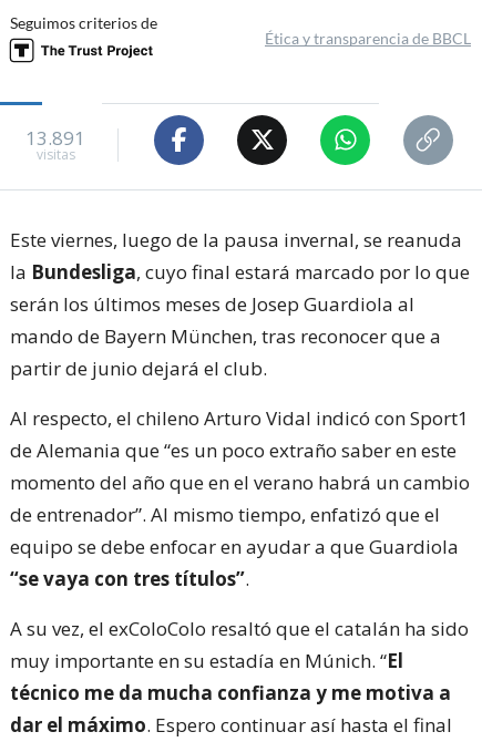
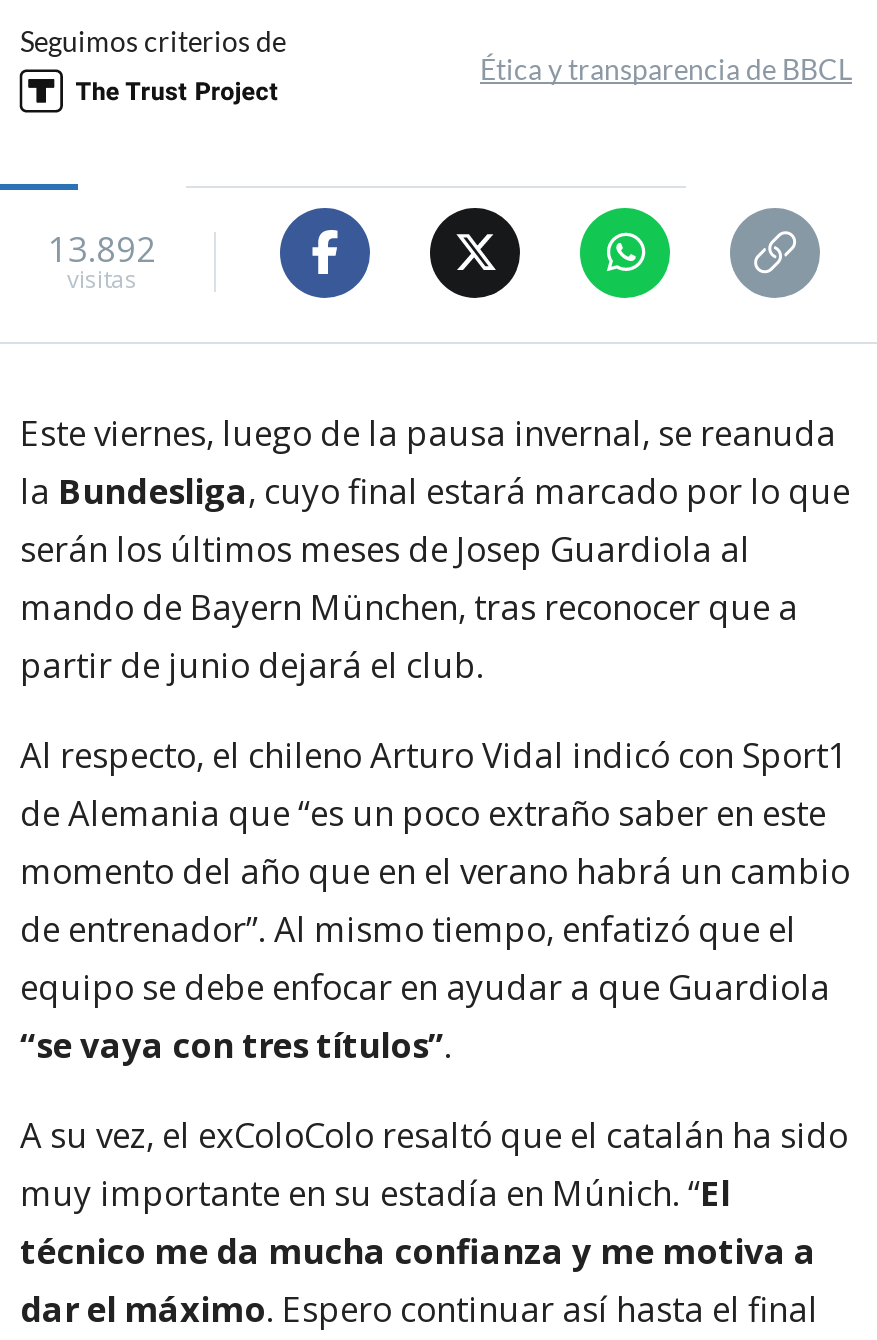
[25,125,85,151] 13.891 -> [48,227,156,273] 13.892

